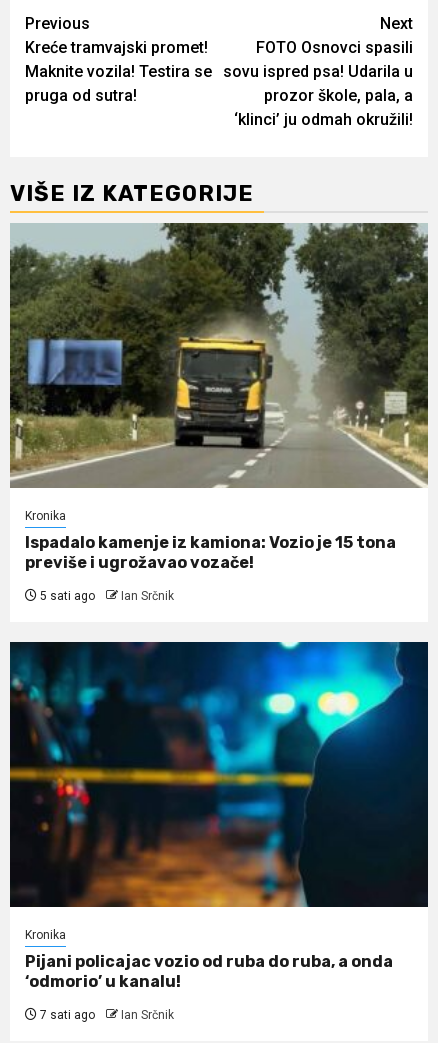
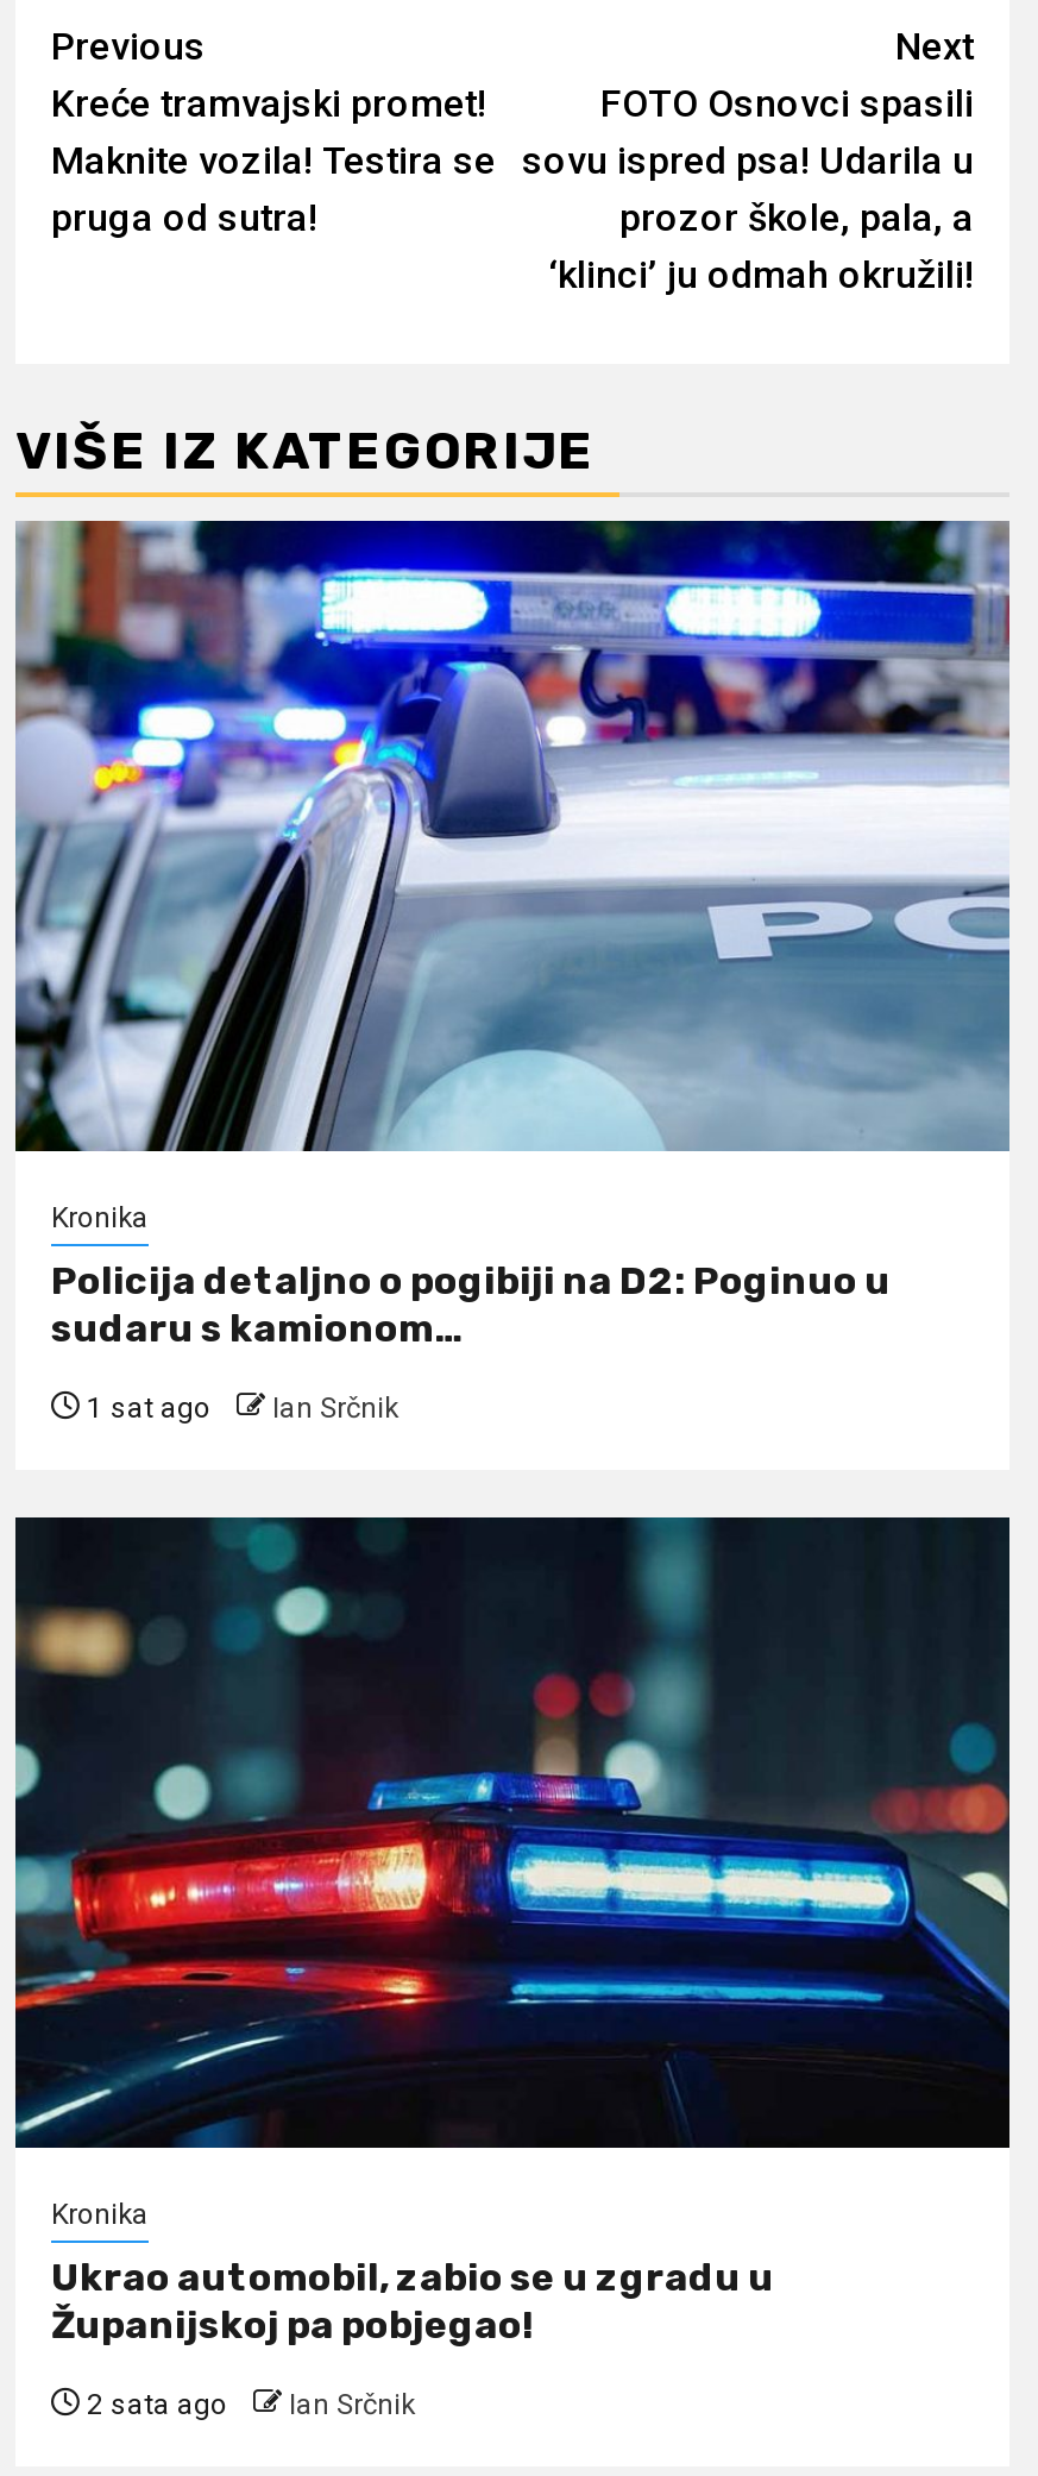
[9,222,429,489] [image] -> [13,517,1012,1152] [image]
[25,533,396,572] Ispadalo kamenje iz kamiona: Vozio je 15 tona | previše i ugrožavao vozače! -> [51,1259,891,1352] Policija detaljno o pogibiji na D2: Poginuo u | sudaru s kamionom…
[37,589,174,603] 5 sati ago Ian Srčnik -> [80,1392,398,1425] 1 sat ago Ian Srčnik
[9,641,429,908] [image] -> [13,1514,1012,2151] [image]
[25,952,393,991] Pijani policajac vozio od ruba do ruba, a onda | ‘odmorio’ u kanalu! -> [51,2256,774,2348] Ukrao automobil, zabio se u zgradu u | Županijskoj pa pobjegao!
[37,1008,174,1022] 7 sati ago Ian Srčnik -> [80,2389,415,2422] 2 sata ago Ian Srčnik

